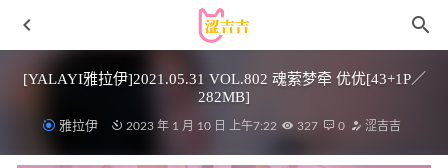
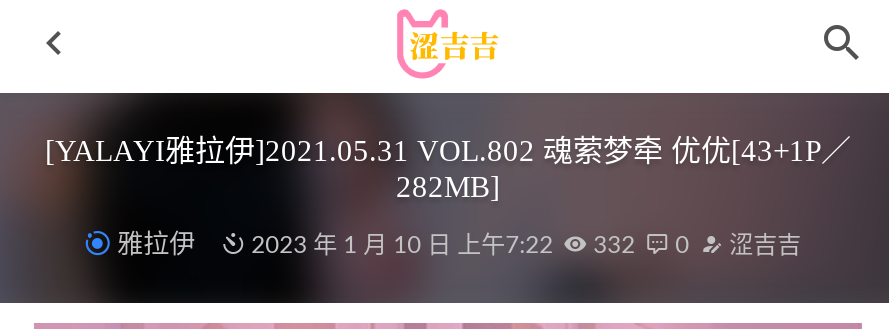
[123,120,401,132] 2023 年 1 月 10 日 上午7:22 327 0 涩吉吉 -> [245,233,801,257] 2023 年 1 月 10 日 上午7:22 332 0 涩吉吉

